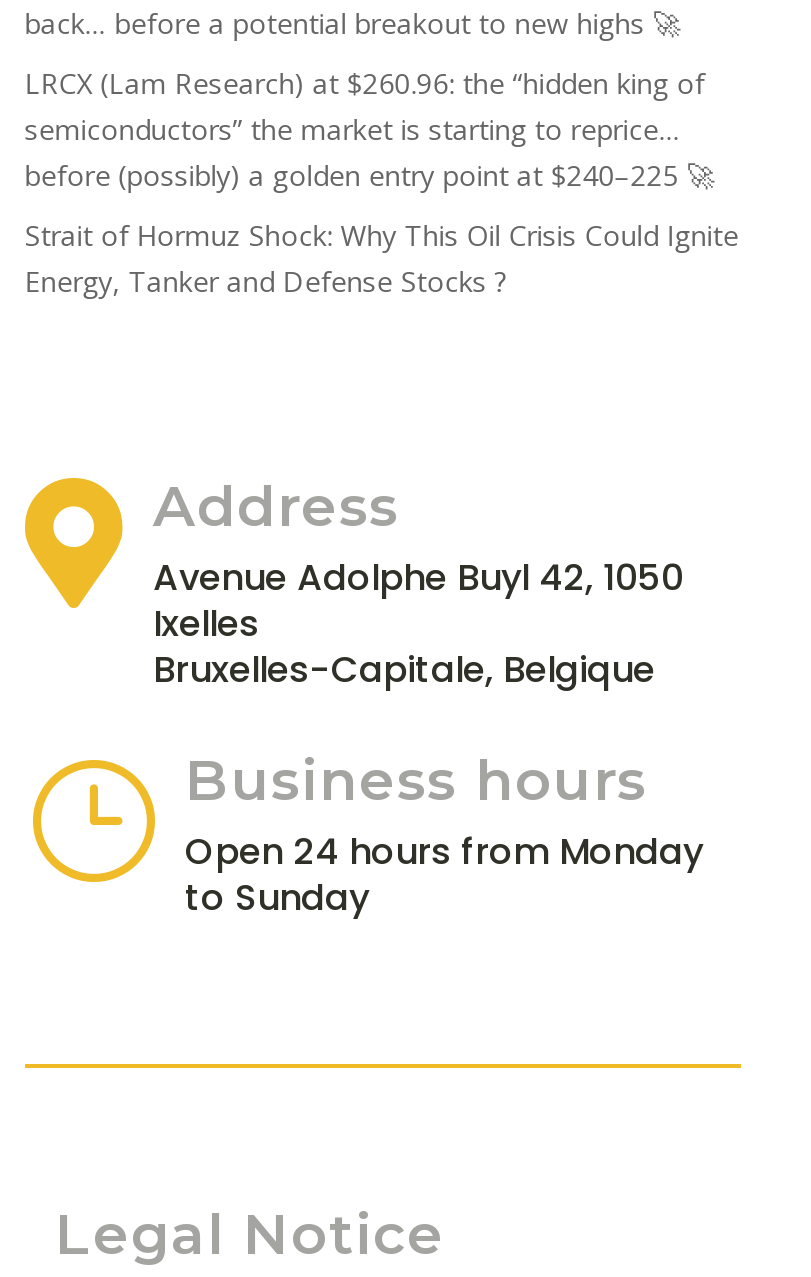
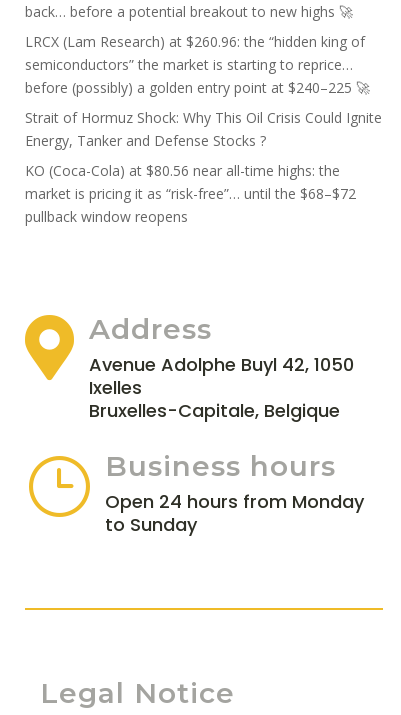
none -> [25,161,356,226] KO (Coca-Cola) at $80.56 near all-time highs: the | market is pricing it as “risk-free”… until the $68–$72 | pullback window reopens

